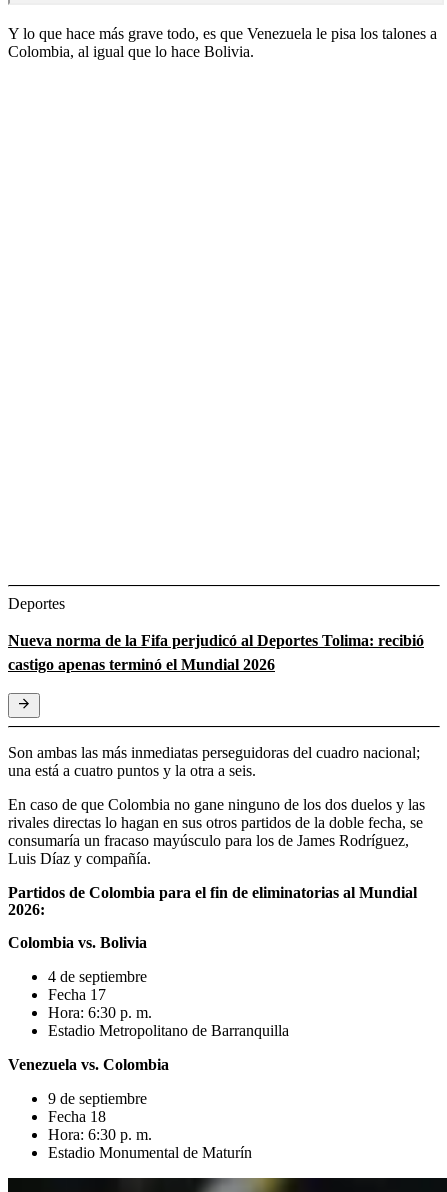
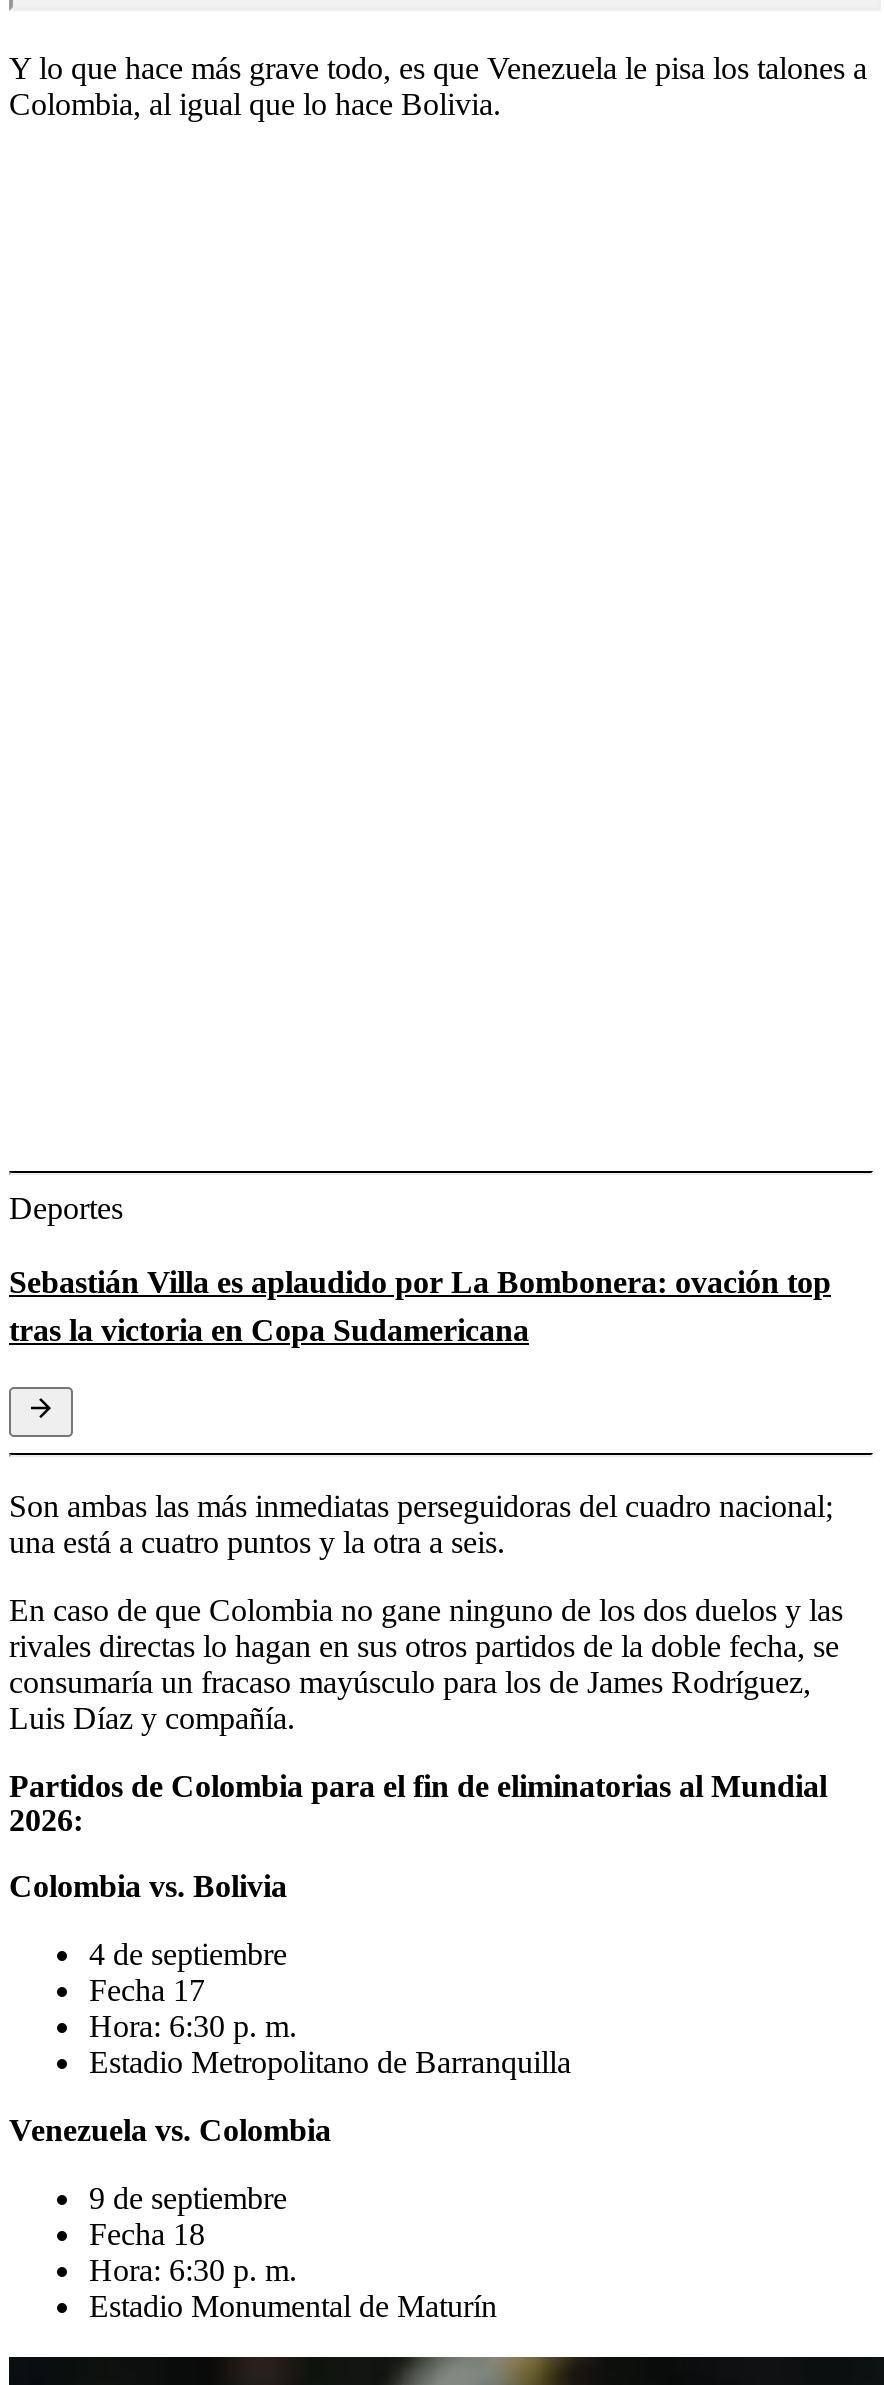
[8,632,424,673] Nueva norma de la Fifa perjudicó al Deportes Tolima: recibió | castigo apenas terminó el Mundial 2026 -> [9,1266,831,1348] Sebastián Villa es aplaudido por La Bombonera: ovación top | tras la victoria en Copa Sudamericana

